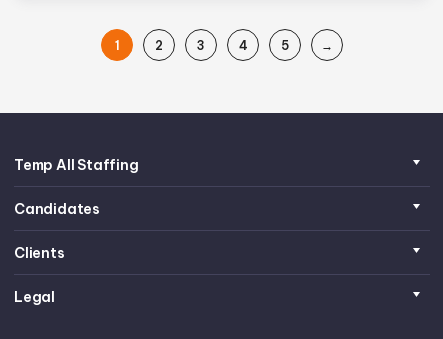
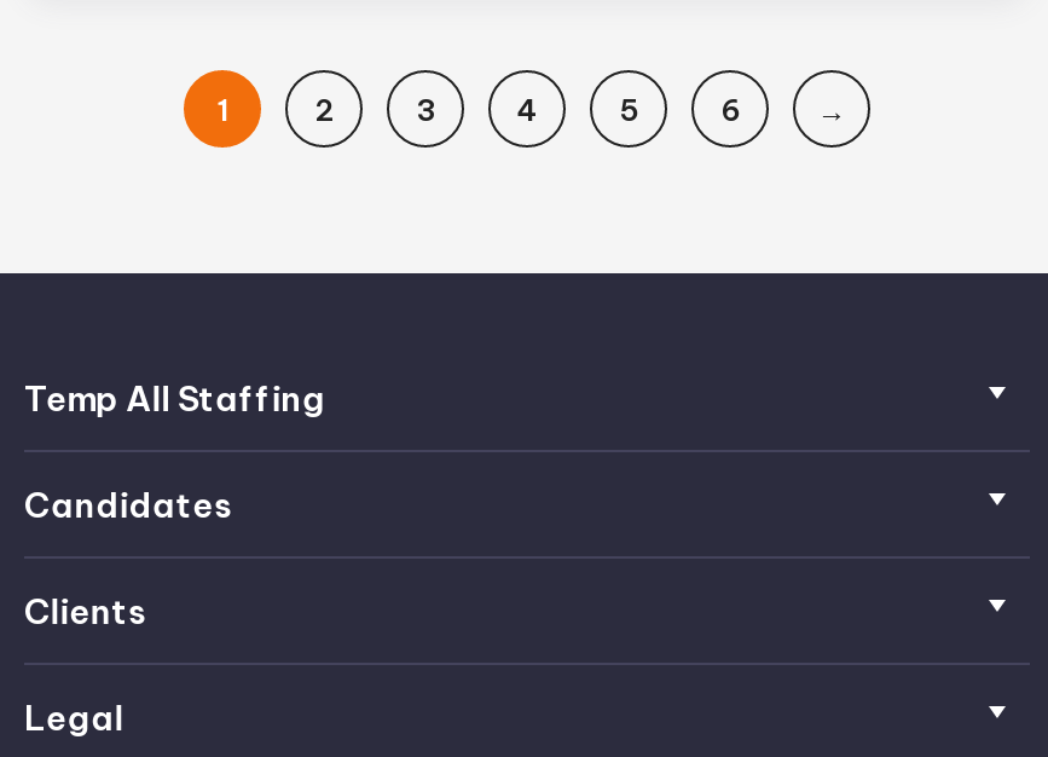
none -> [720,92,740,128] 6

